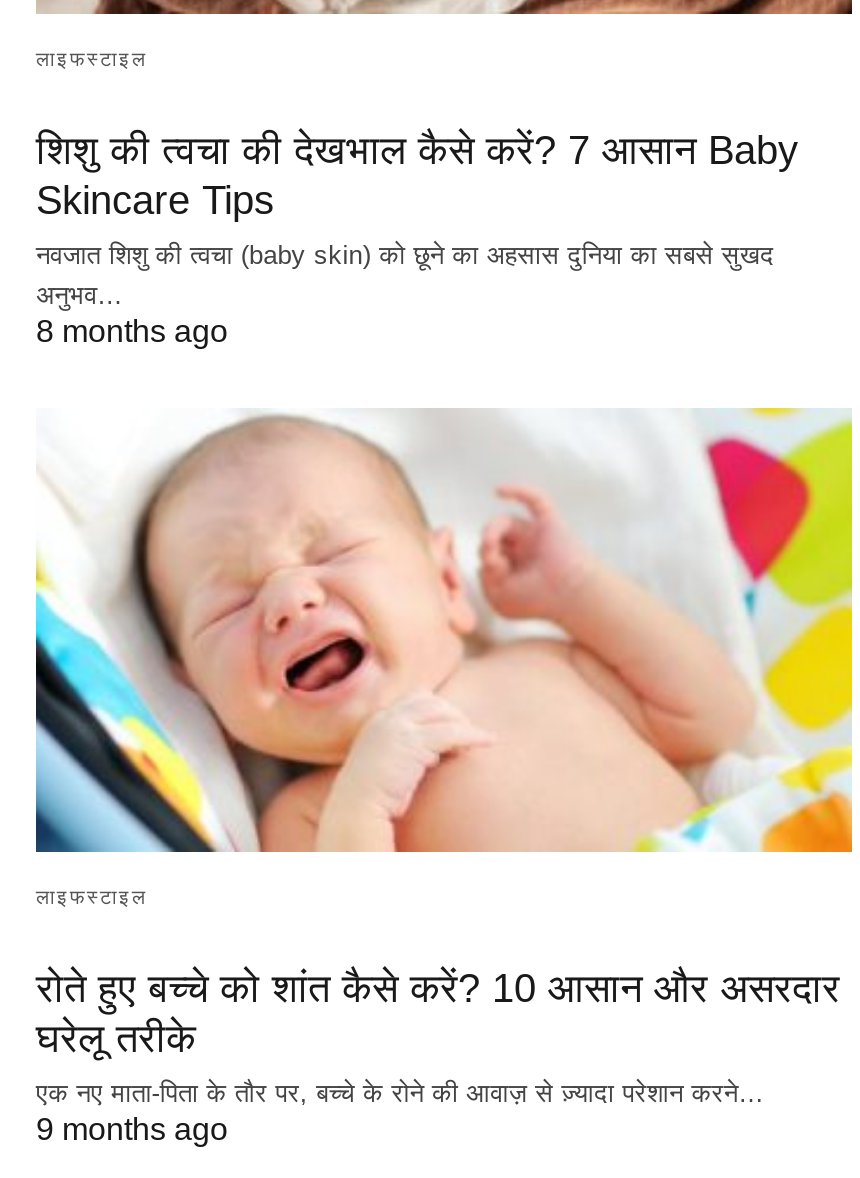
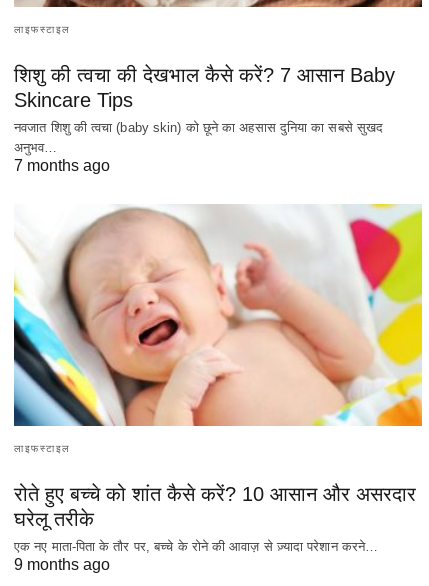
[36,314,228,348] 8 months ago -> [14,157,110,174] 7 months ago

